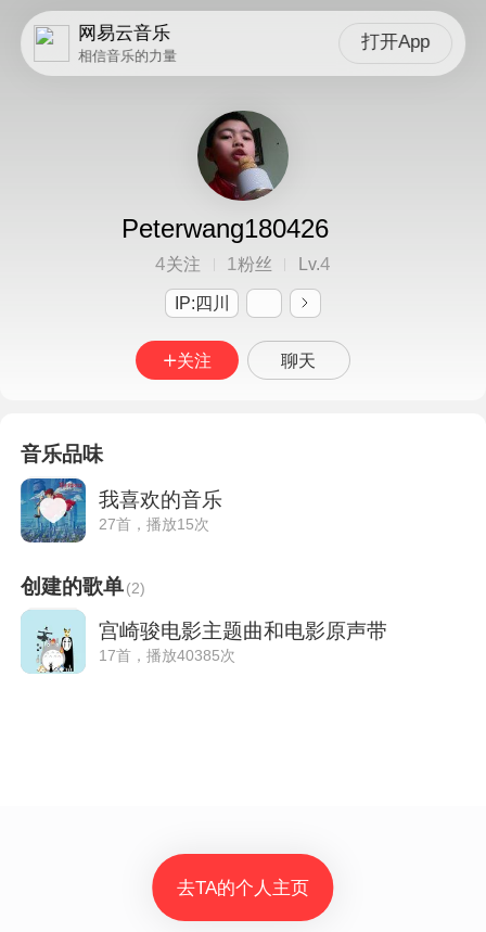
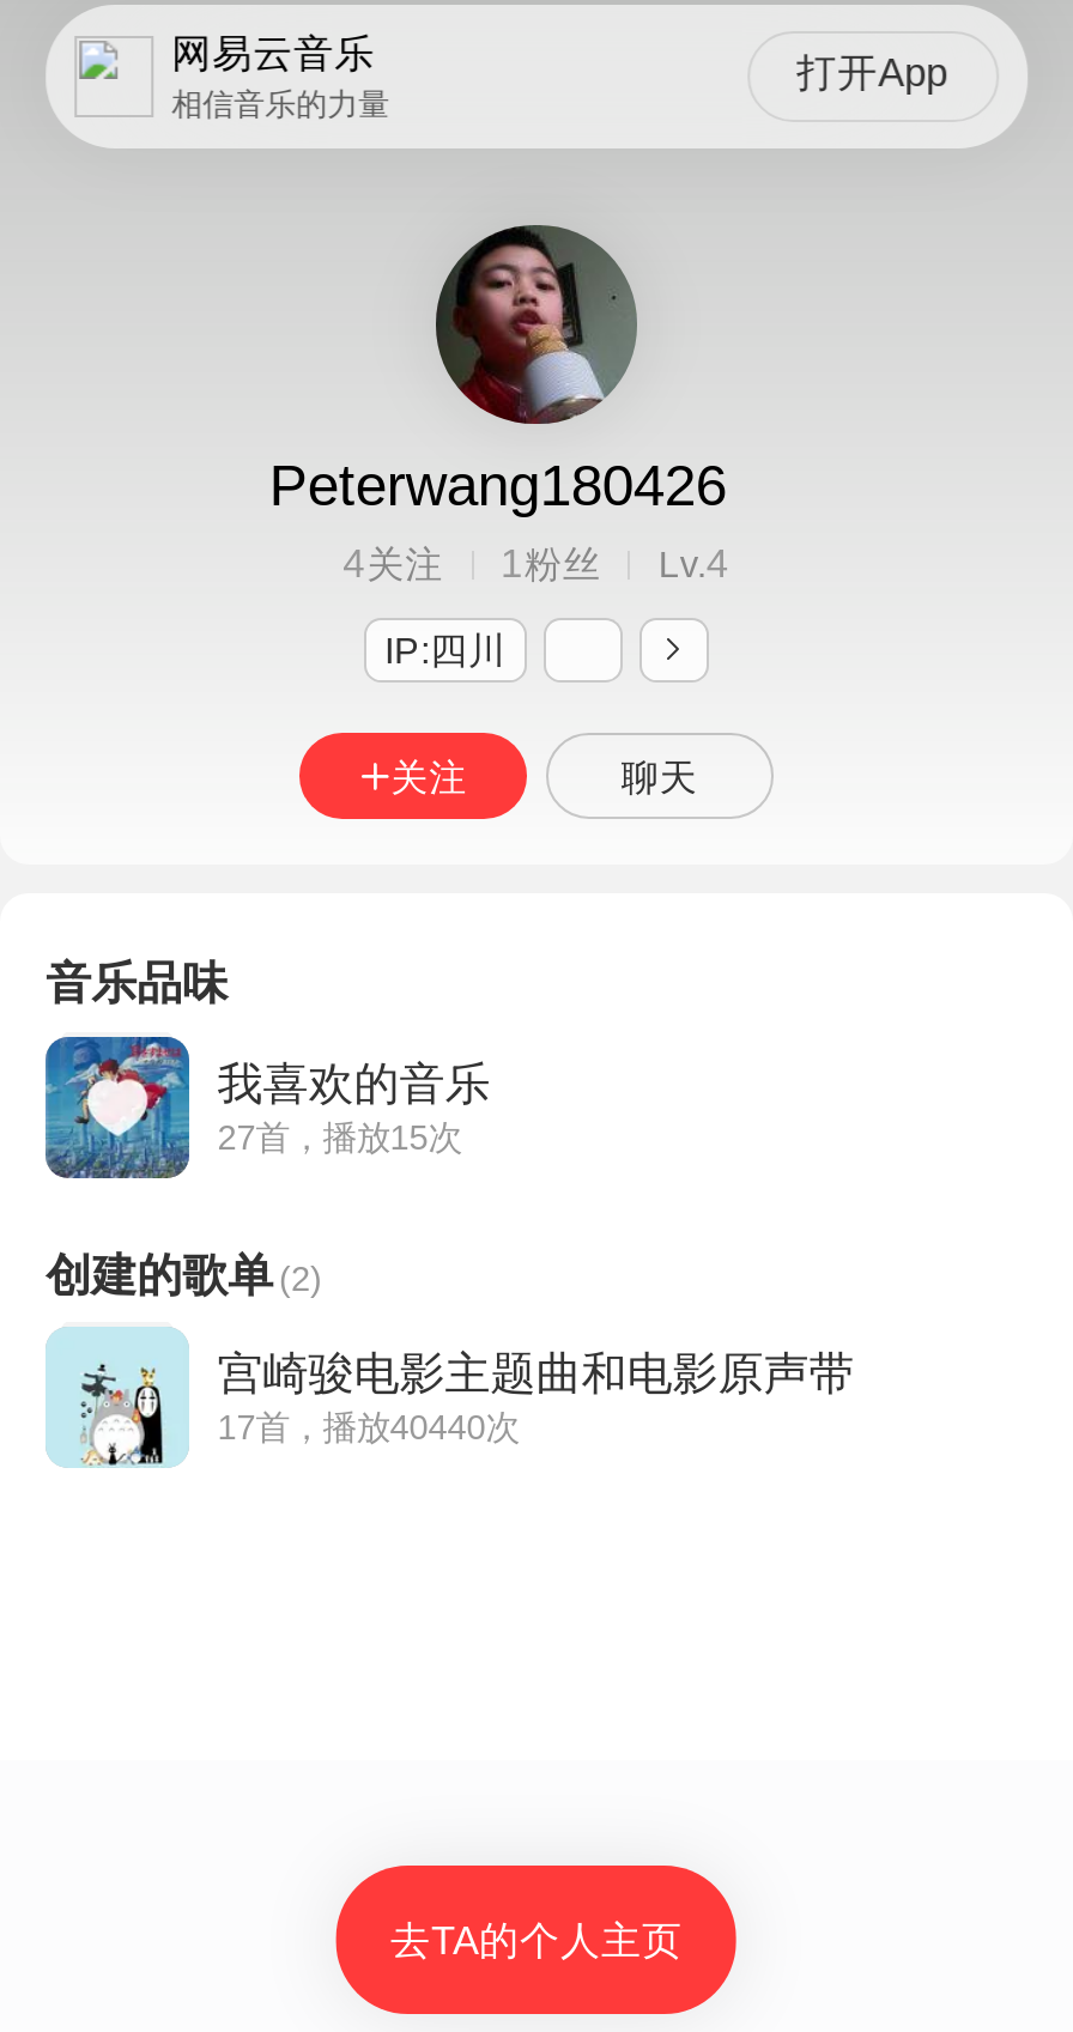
[99,647,235,664] 17首，播放40385次 -> [217,1409,519,1447] 17首，播放40440次

